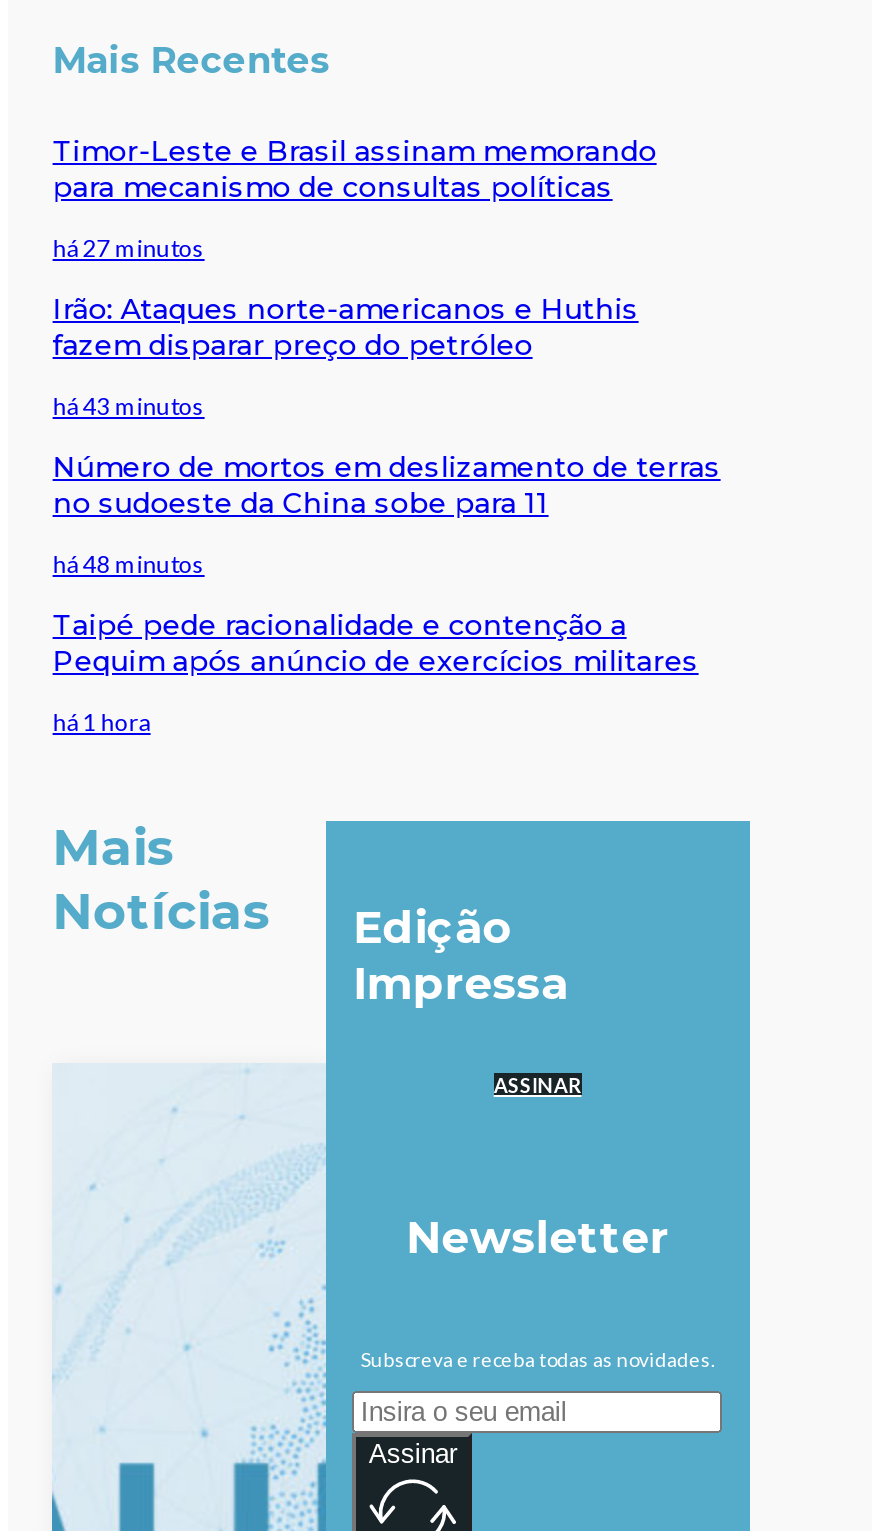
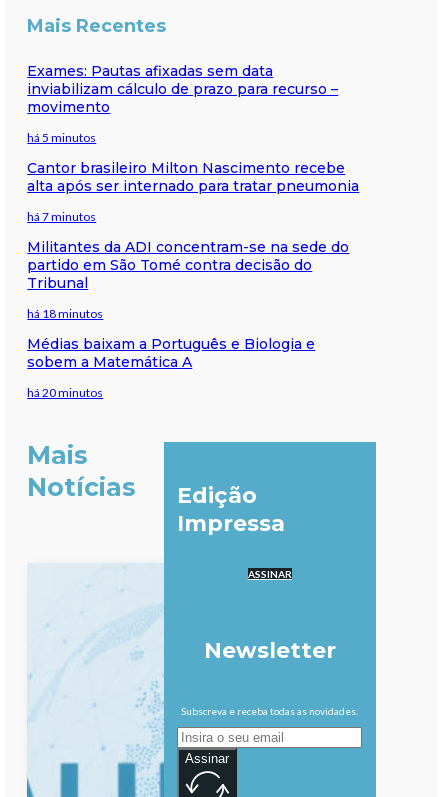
[53,133,657,205] Timor-Leste e Brasil assinam memorando | para mecanismo de consultas políticas -> [27,62,338,116] Exames: Pautas afixadas sem data | inviabilizam cálculo de prazo para recurso – | movimento
[53,233,205,263] há 27 minutos -> [27,130,96,145] há 5 minutos
[53,291,639,363] Irão: Ataques norte-americanos e Huthis | fazem disparar preço do petróleo -> [27,159,359,195] Cantor brasileiro Milton Nascimento recebe | alta após ser internado para tratar pneumonia
[53,391,205,421] há 43 minutos -> [27,209,96,224] há 7 minutos
[53,449,721,521] Número de mortos em deslizamento de terras | no sudoeste da China sobe para 11 -> [27,238,349,292] Militantes da ADI concentram-se na sede do | partido em São Tomé contra decisão do | Tribunal
[53,549,205,579] há 48 minutos -> [27,306,103,321] há 18 minutos
[53,607,699,679] Taipé pede racionalidade e contenção a | Pequim após anúncio de exercícios militares -> [27,335,315,371] Médias baixam a Português e Biologia e | sobem a Matemática A
[53,707,151,737] há 1 hora -> [27,385,103,400] há 20 minutos

